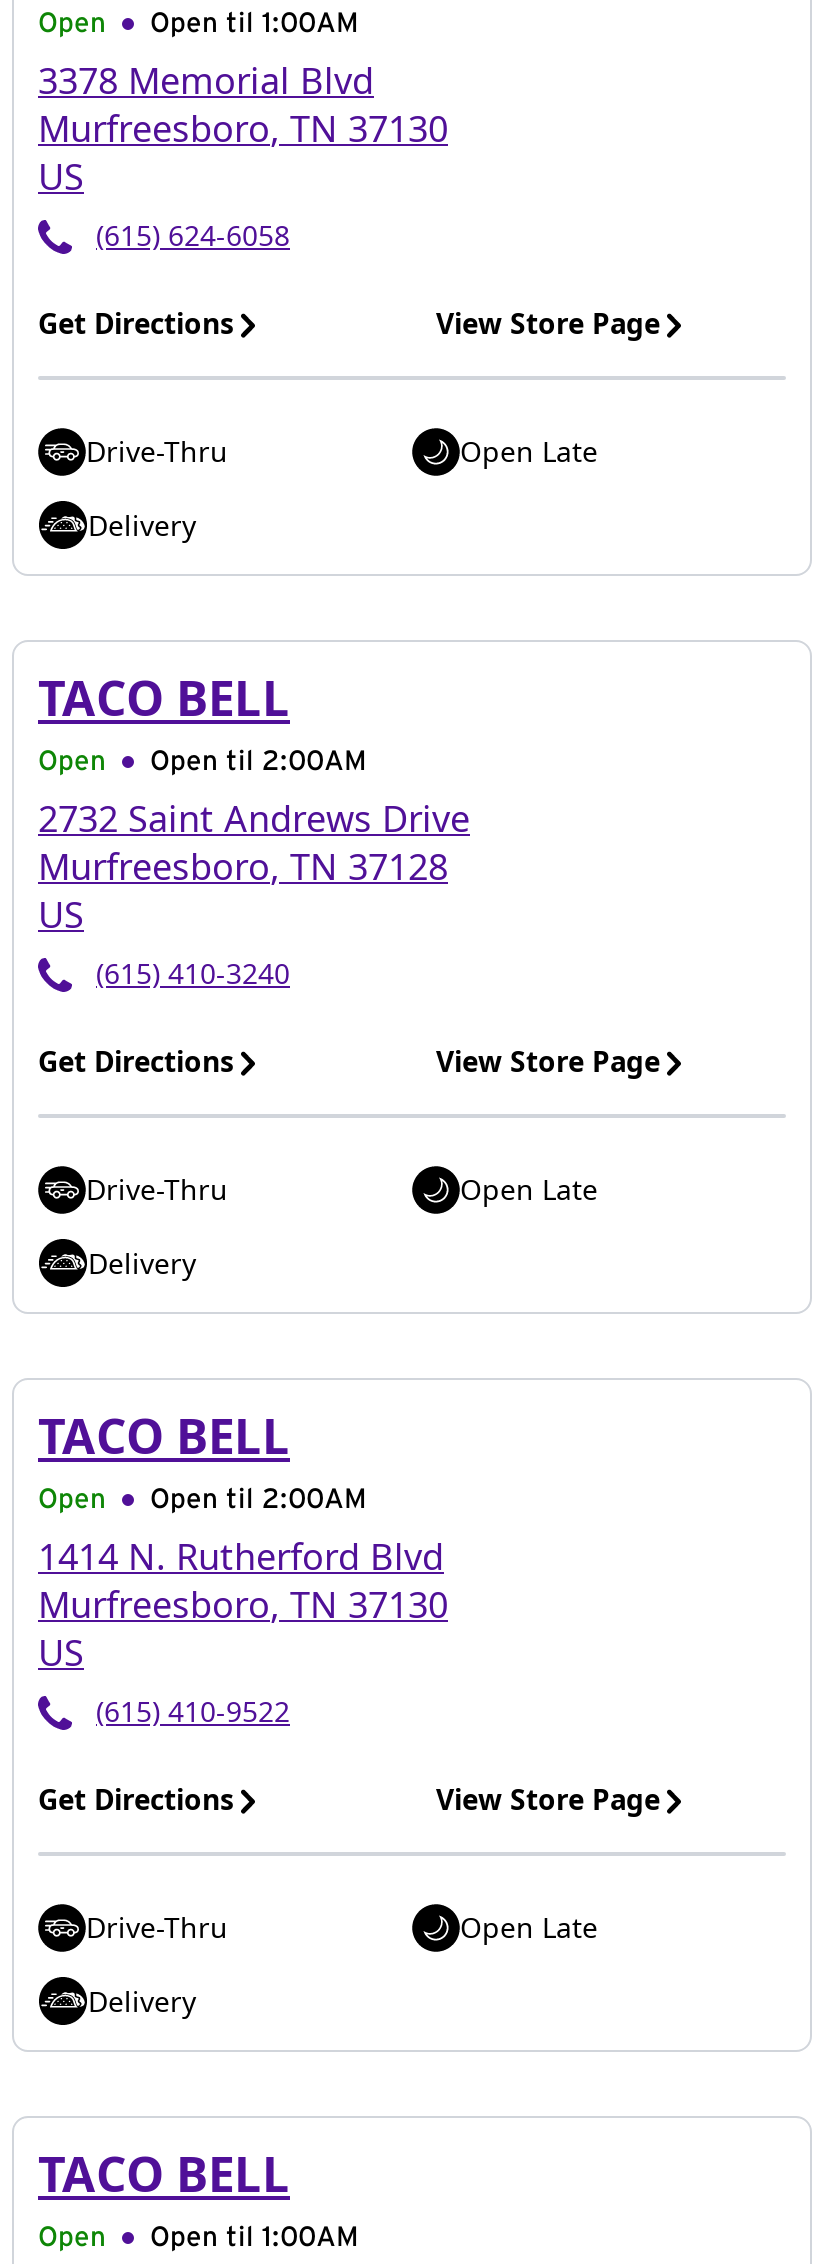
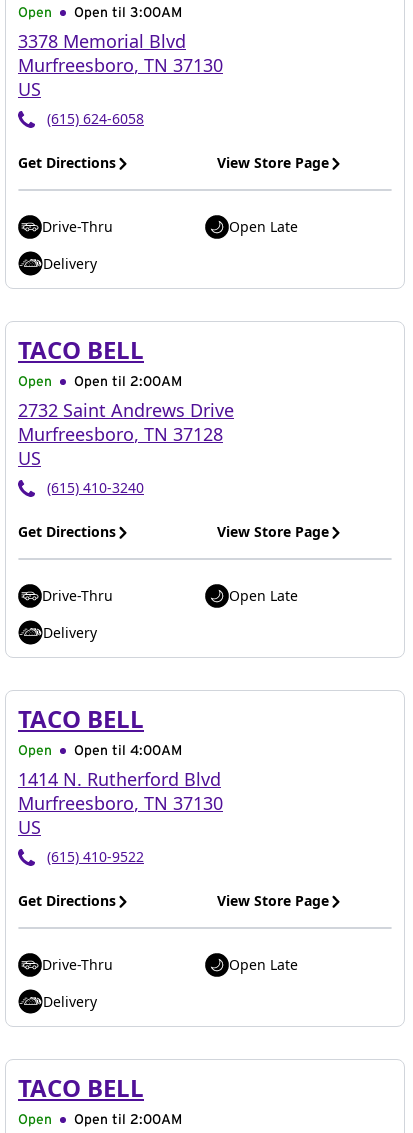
[38,10,358,38] Open Open til 1:00AM -> [18,6,182,20] Open Open til 3:00AM
[38,1486,366,1514] Open Open til 2:00AM -> [18,744,182,758] Open Open til 4:00AM
[38,2224,358,2252] Open Open til 1:00AM -> [18,1113,182,1127] Open Open til 2:00AM

